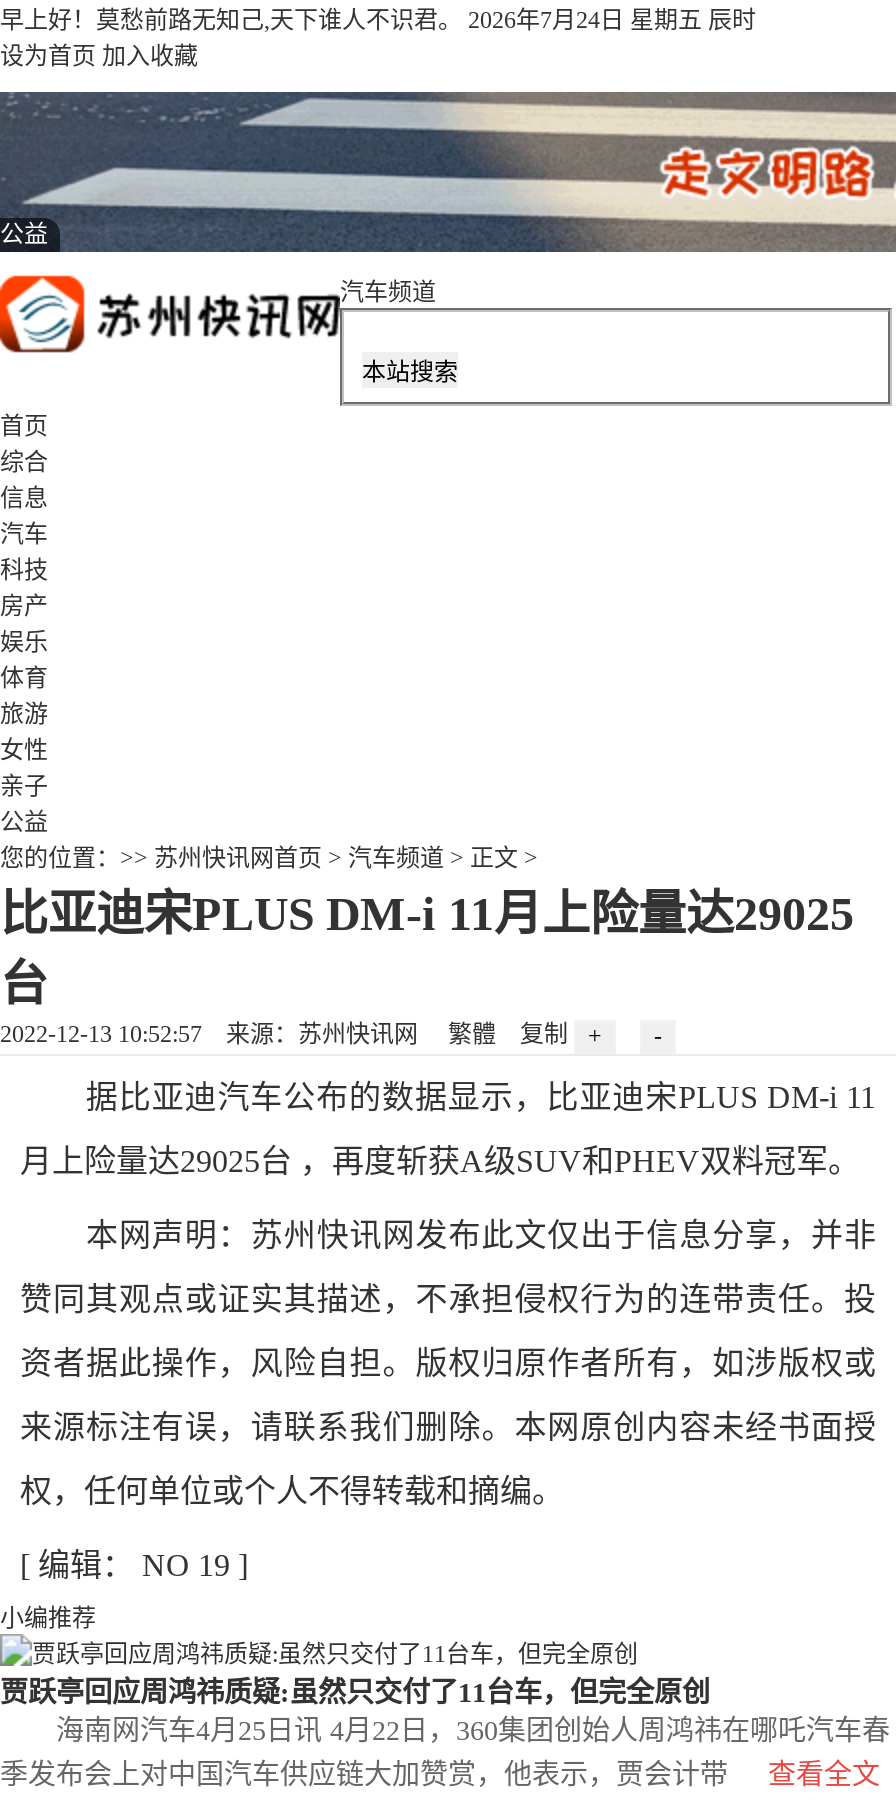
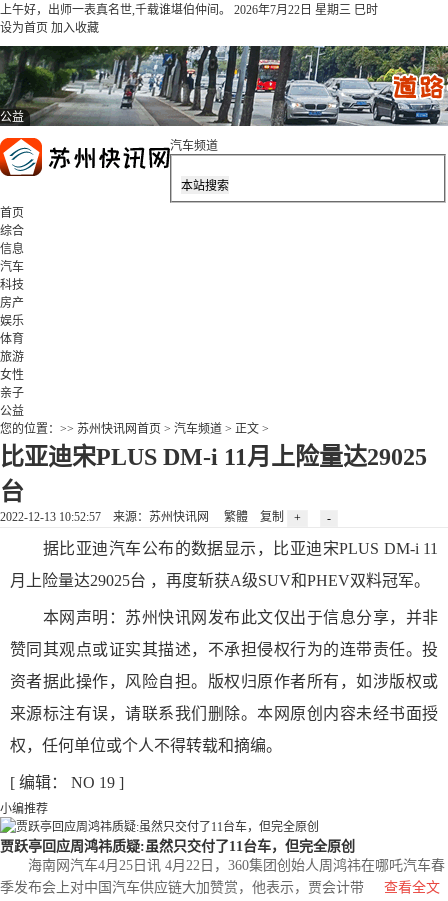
[0,6,756,34] 早上好！莫愁前路无知己,天下谁人不识君。2026年7月24日 星期五 辰时 -> [0,3,378,17] 上午好，出师一表真名世,千载谁堪伯仲间。2026年7月22日 星期三 巳时
[6,90,890,254] [image] -> [3,45,445,126] [image]

